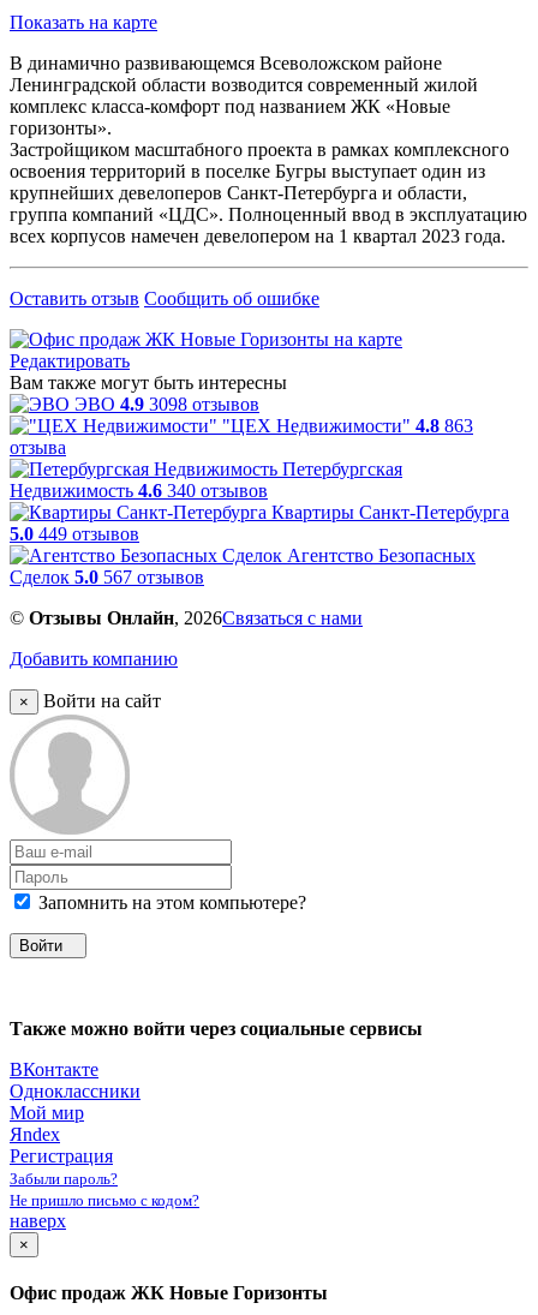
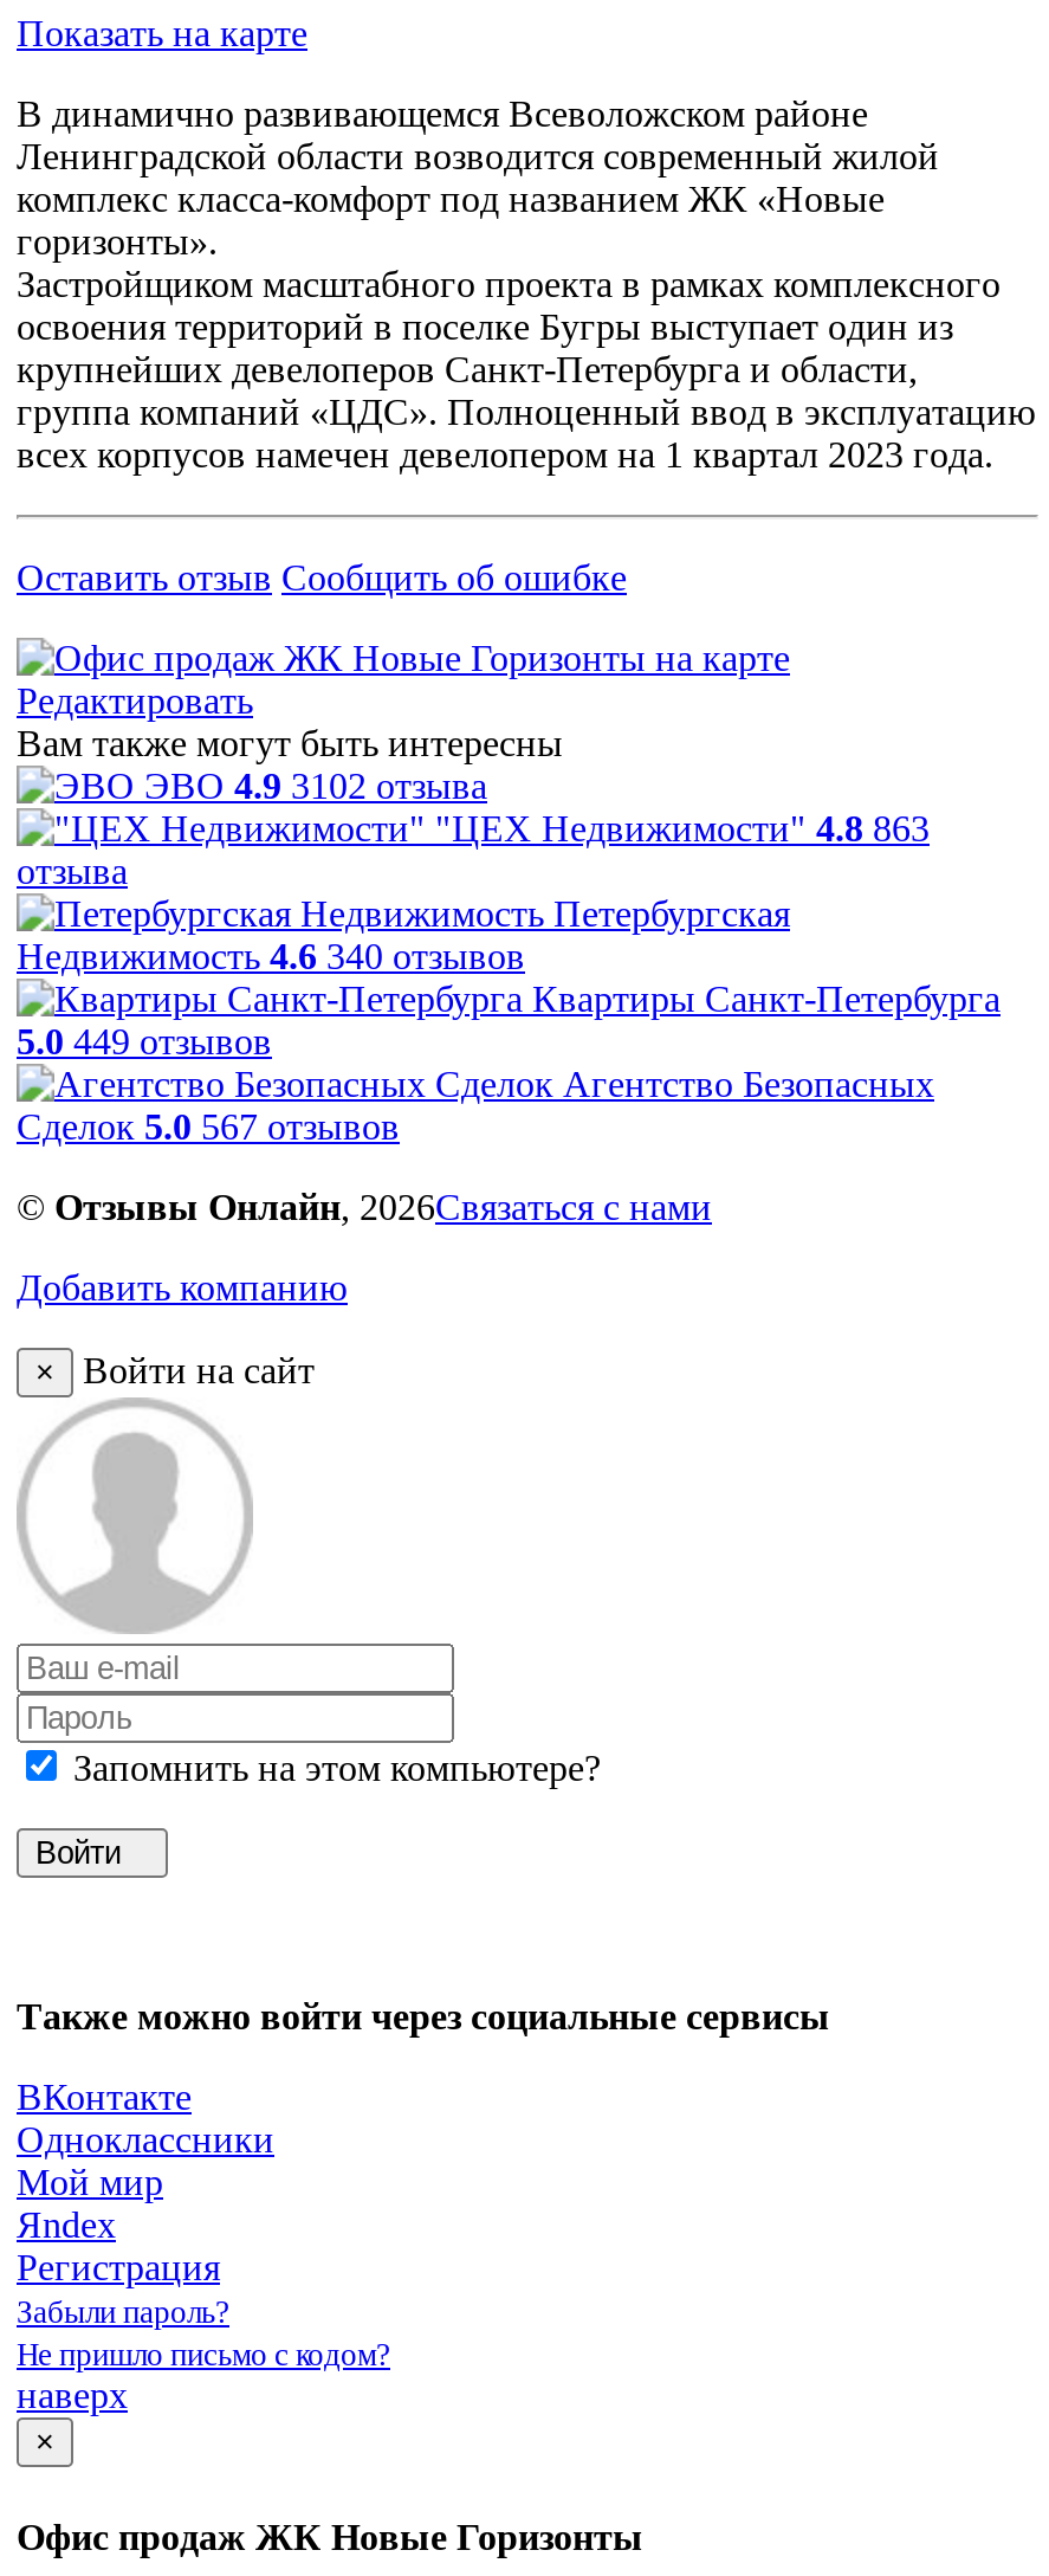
[74,394,259,414] ЭВО 4.9 3098 отзывов -> [144,765,487,806] ЭВО 4.9 3102 отзыва

